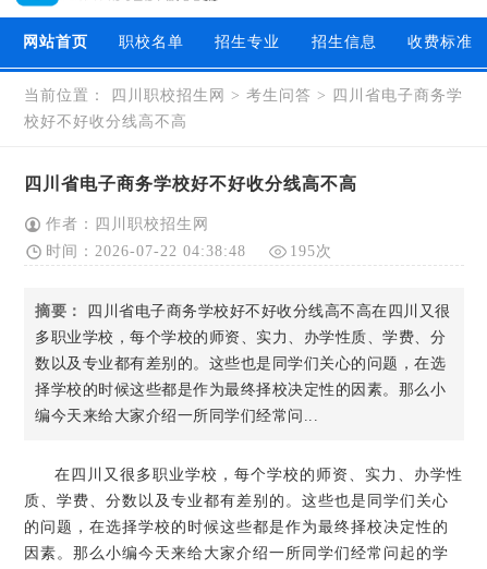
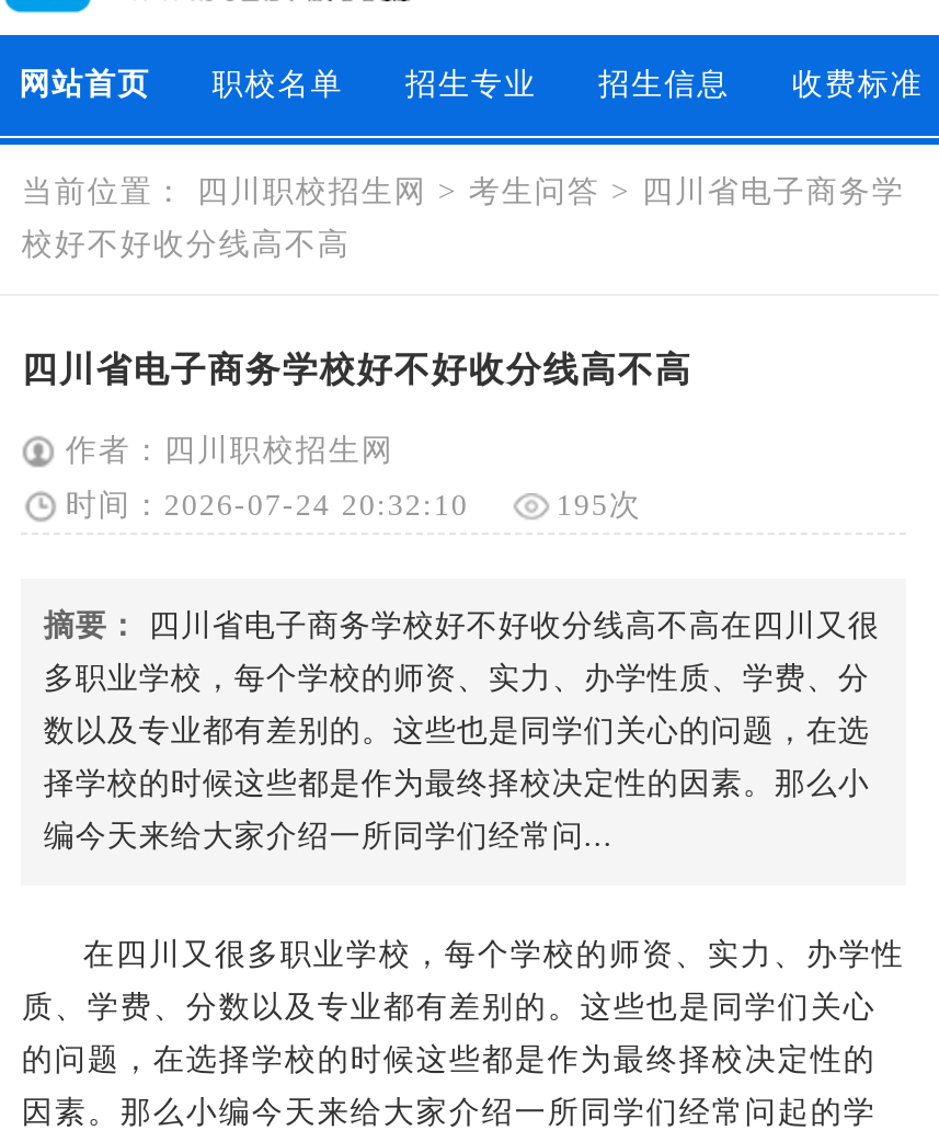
[46,243,247,259] 时间：2026-07-22 04:38:48 -> [66,489,469,522] 时间：2026-07-24 20:32:10

